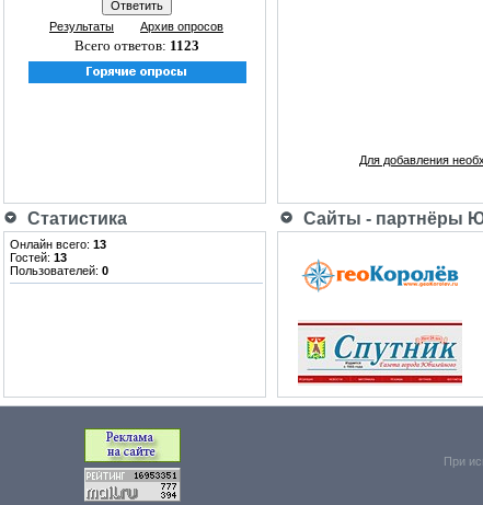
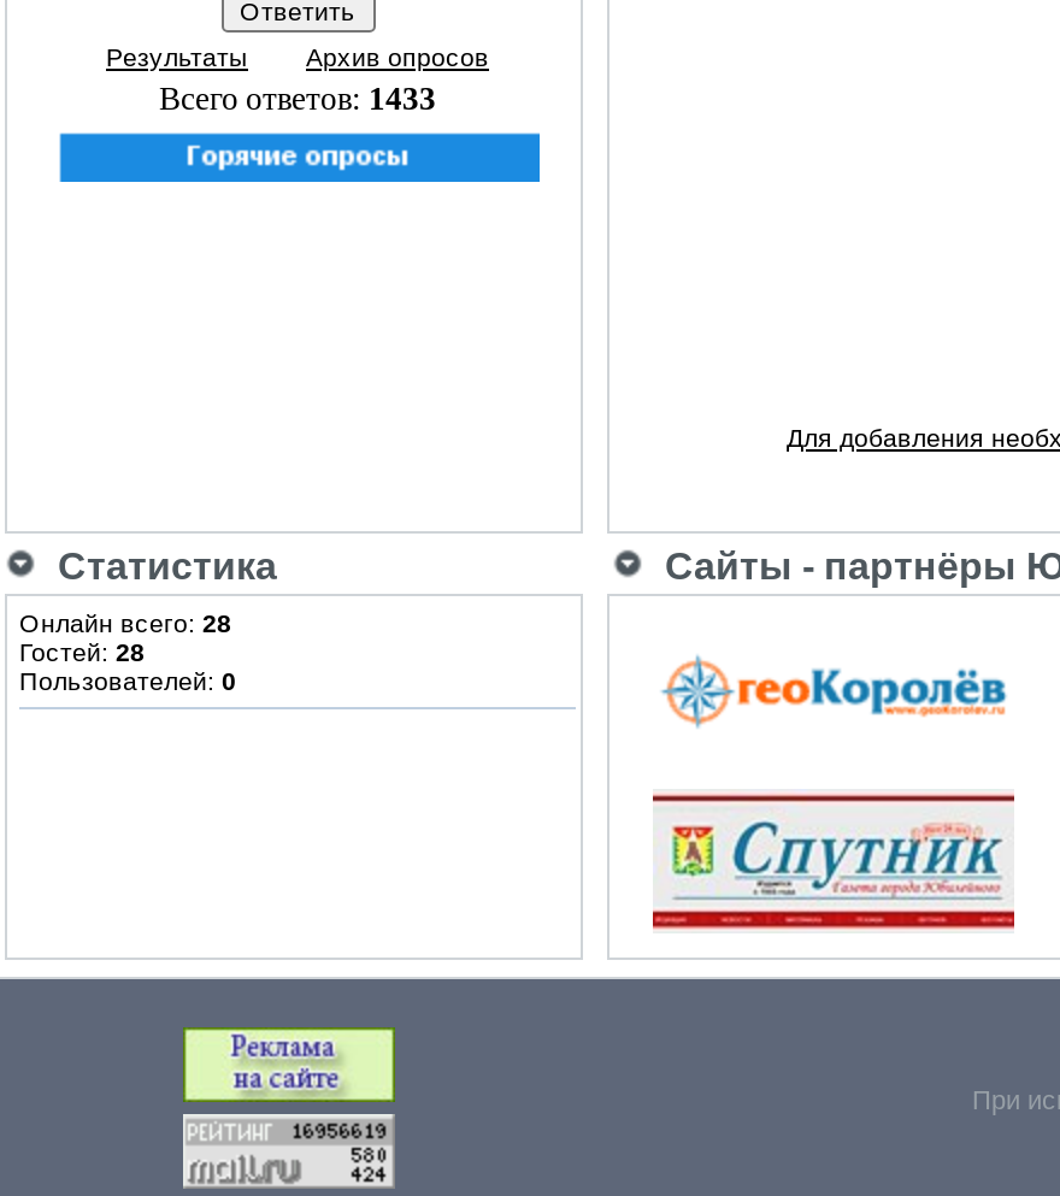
[74,37,199,54] Всего ответов: 1123 -> [159,81,436,117] Всего ответов: 1433
[10,238,106,251] Онлайн всего: 13 -> [19,608,231,637] Онлайн всего: 28
[10,251,67,264] Гостей: 13 -> [19,637,145,666] Гостей: 28

